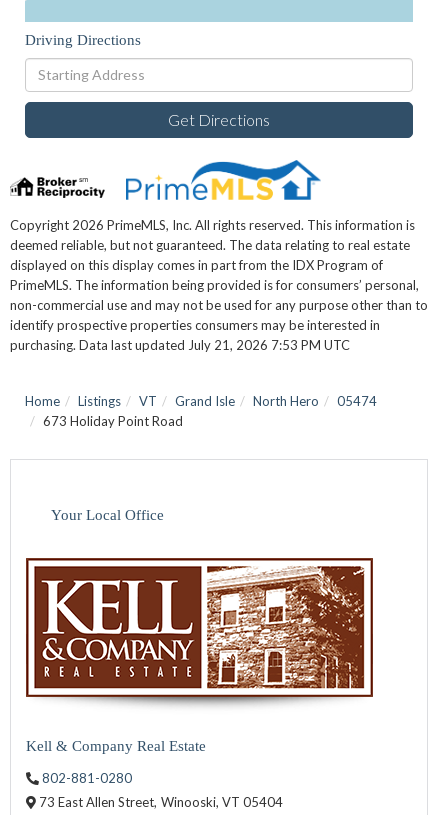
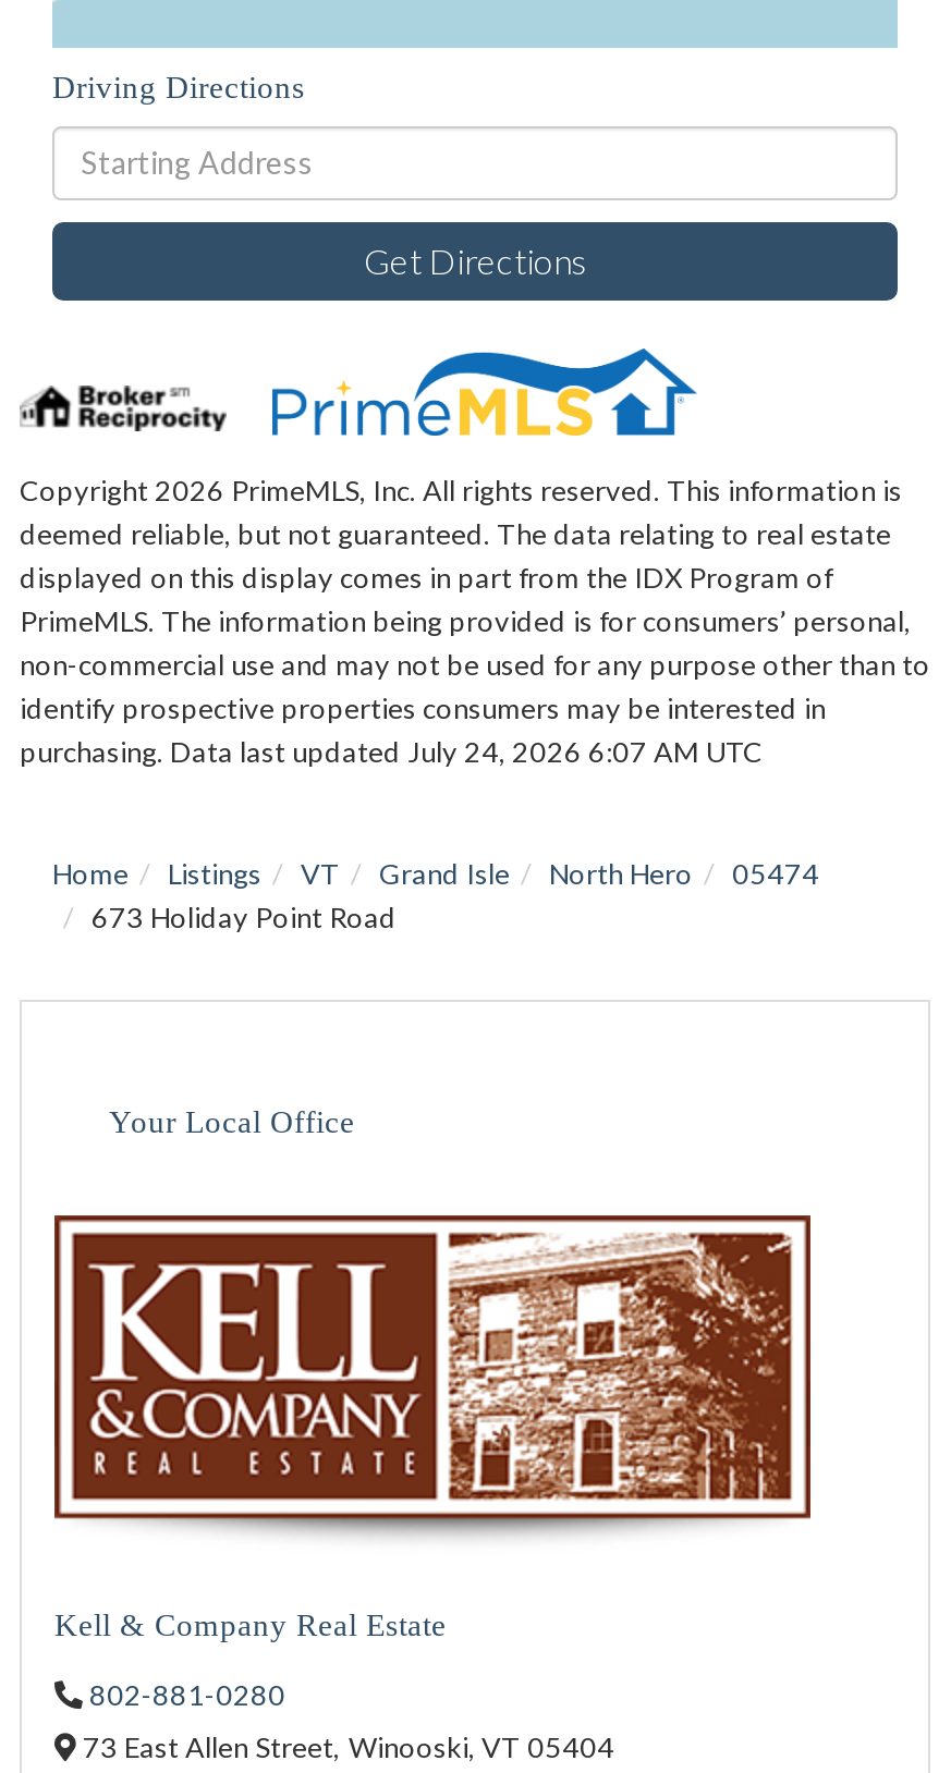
[10,337,350,353] purchasing. Data last updated July 21, 2026 7:53 PM UTC -> [20,733,763,768] purchasing. Data last updated July 24, 2026 6:07 AM UTC

